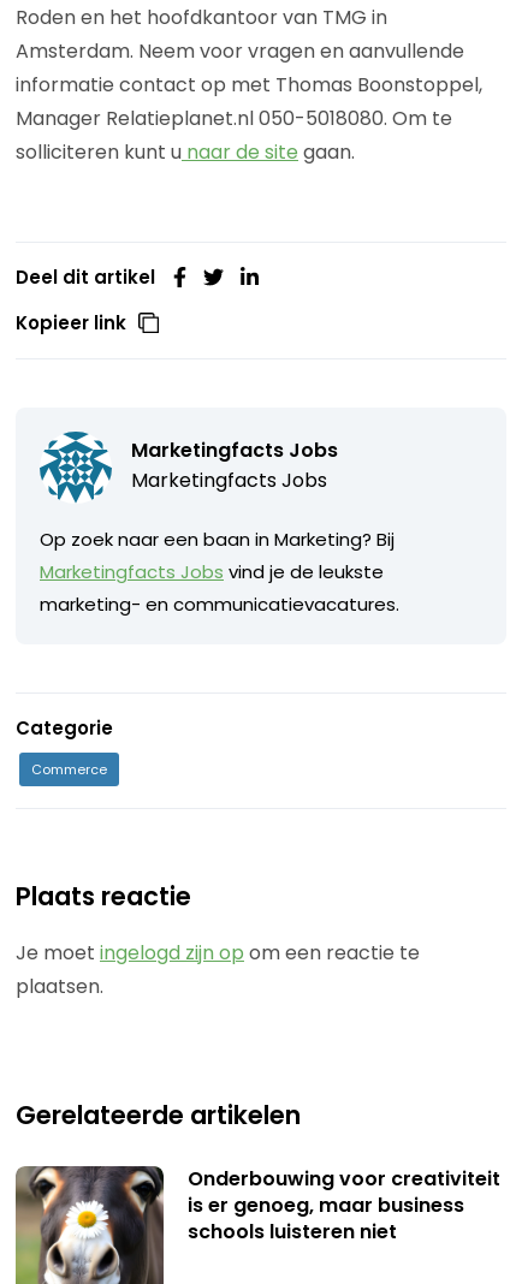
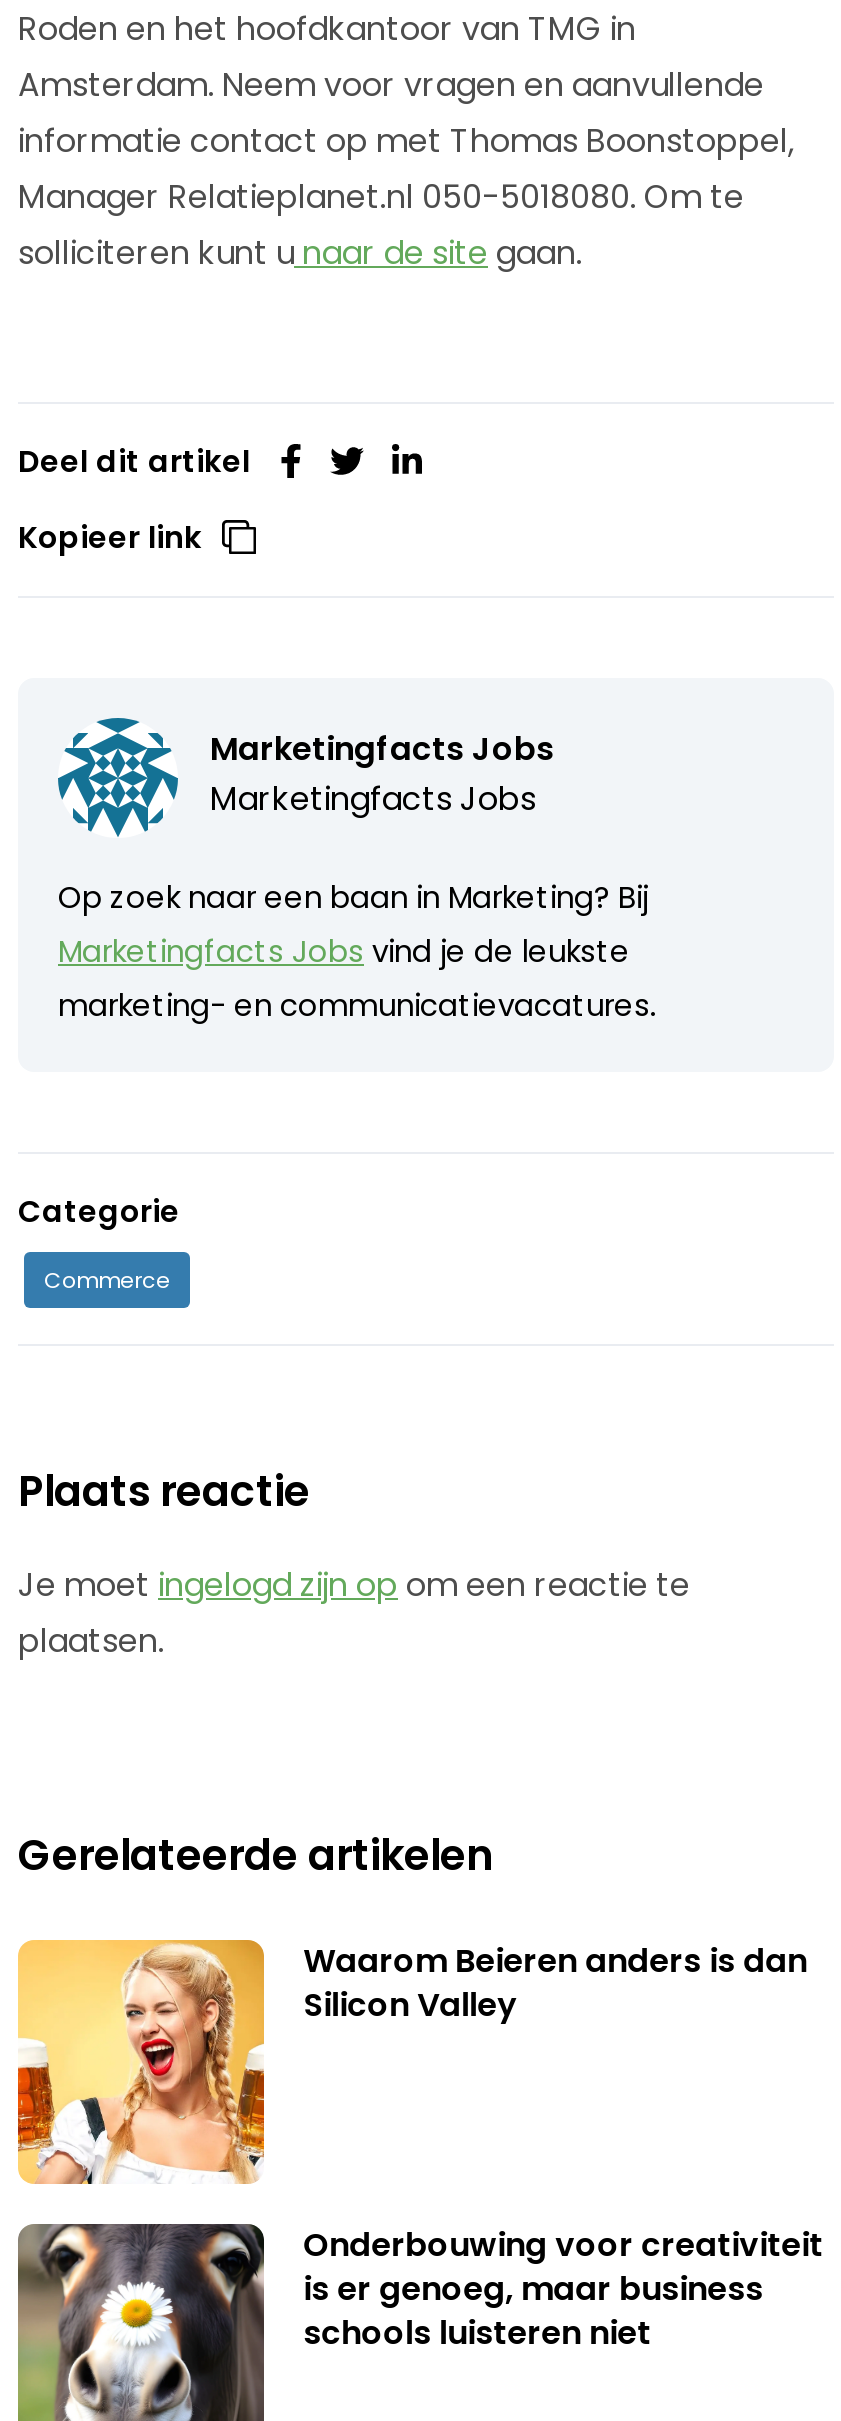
none -> [16,1937,807,2186] [image] | Waarom Beieren anders is dan | Silicon Valley

